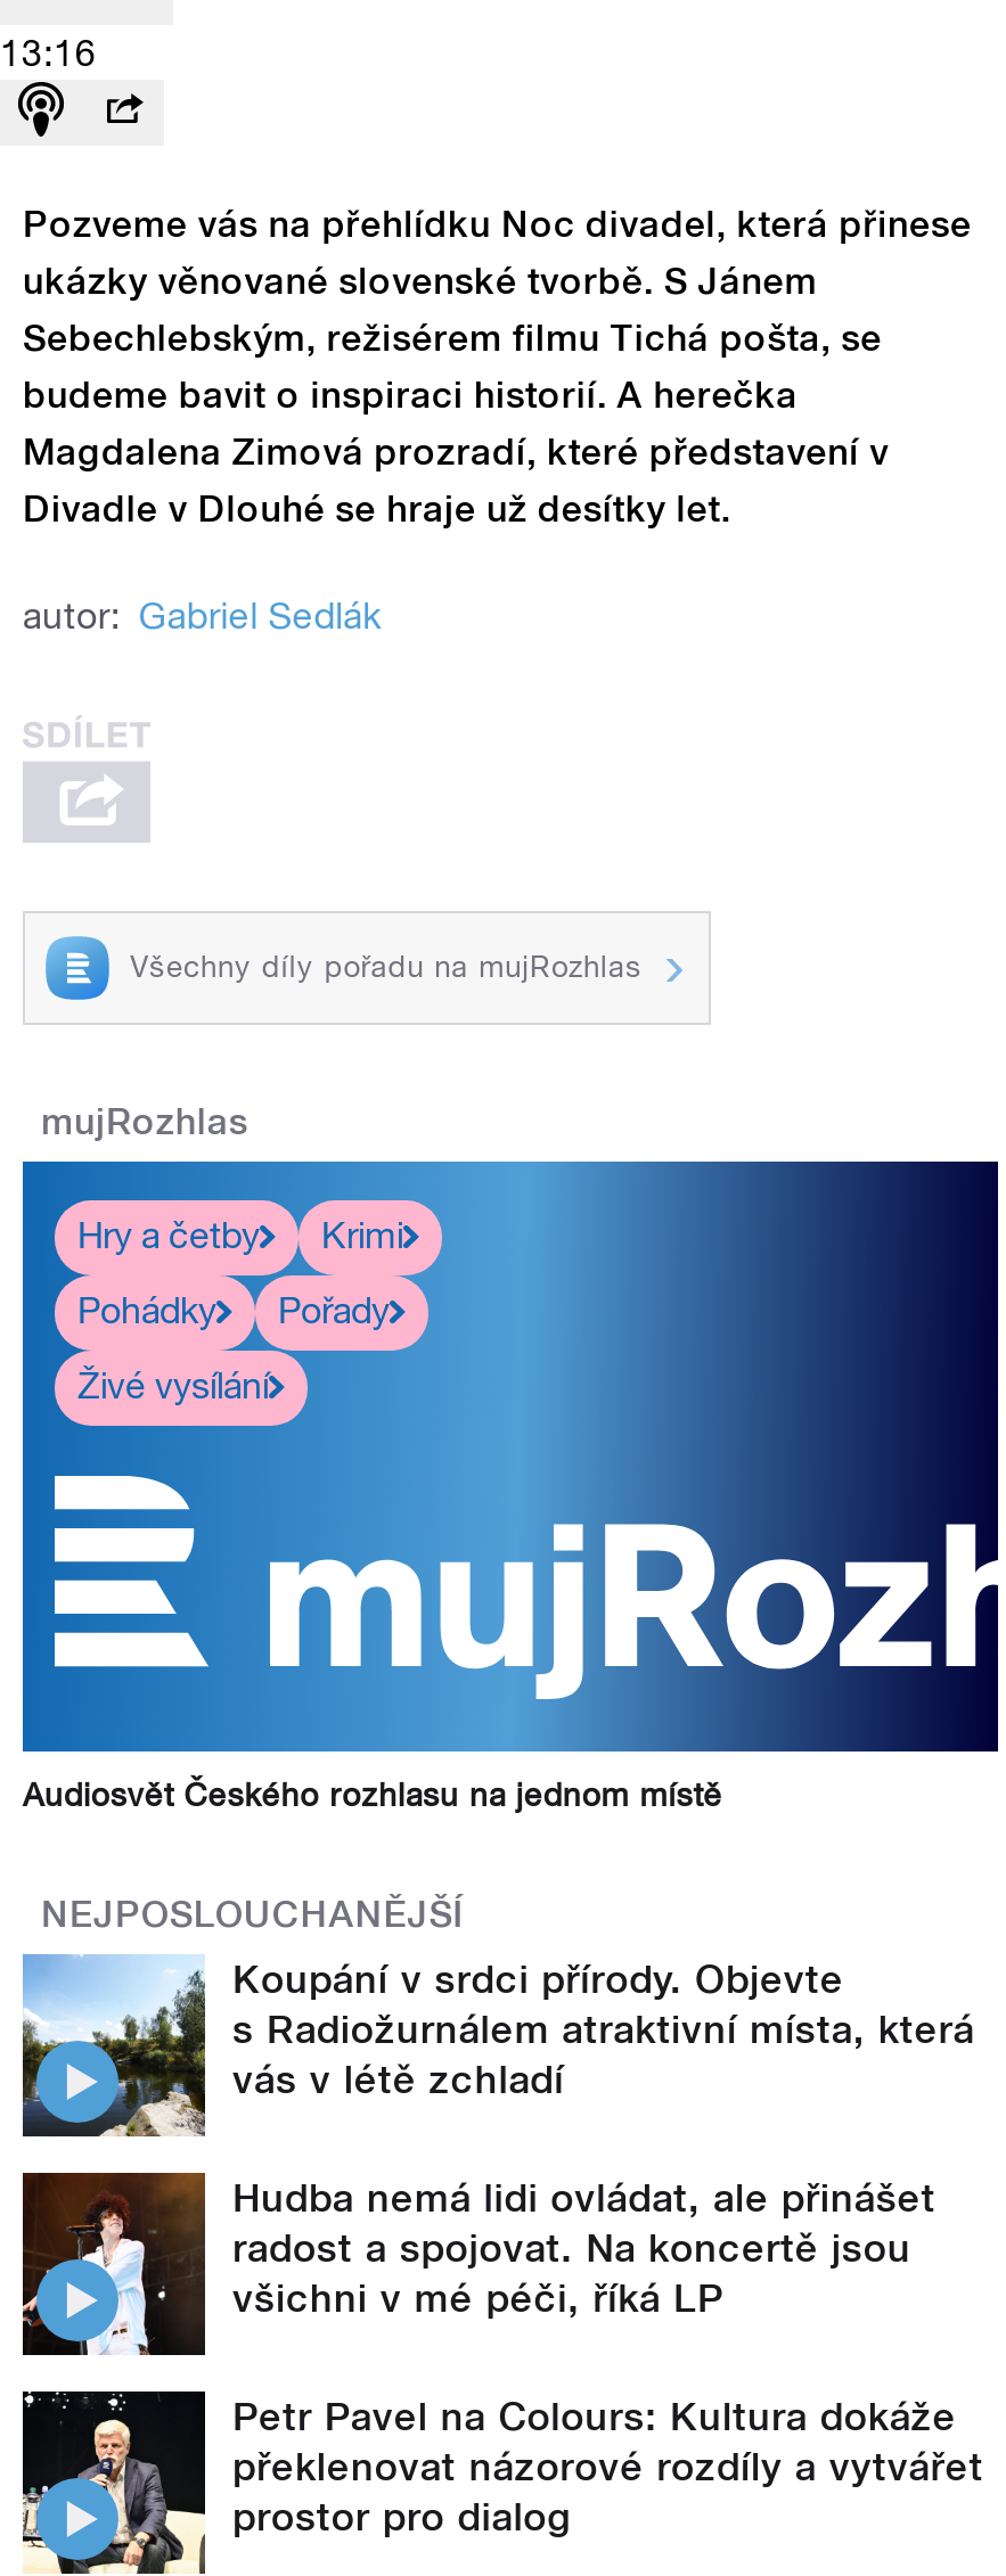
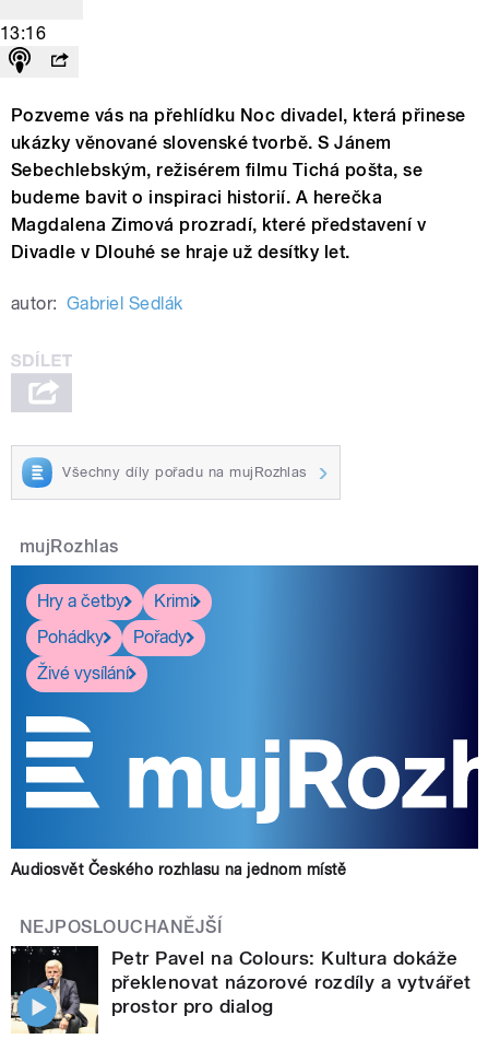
[21,1954,975,2321] [image] | Koupání v srdci přírody. Objevte | s Radiožurnálem atraktivní místa, která | vás v létě zchladí | Hudba nemá lidi ovládat, ale přinášet | radost a spojovat. Na koncertě jsou | všichni v mé péči, říká LP -> none
[21,2171,207,2357] [image] -> none

